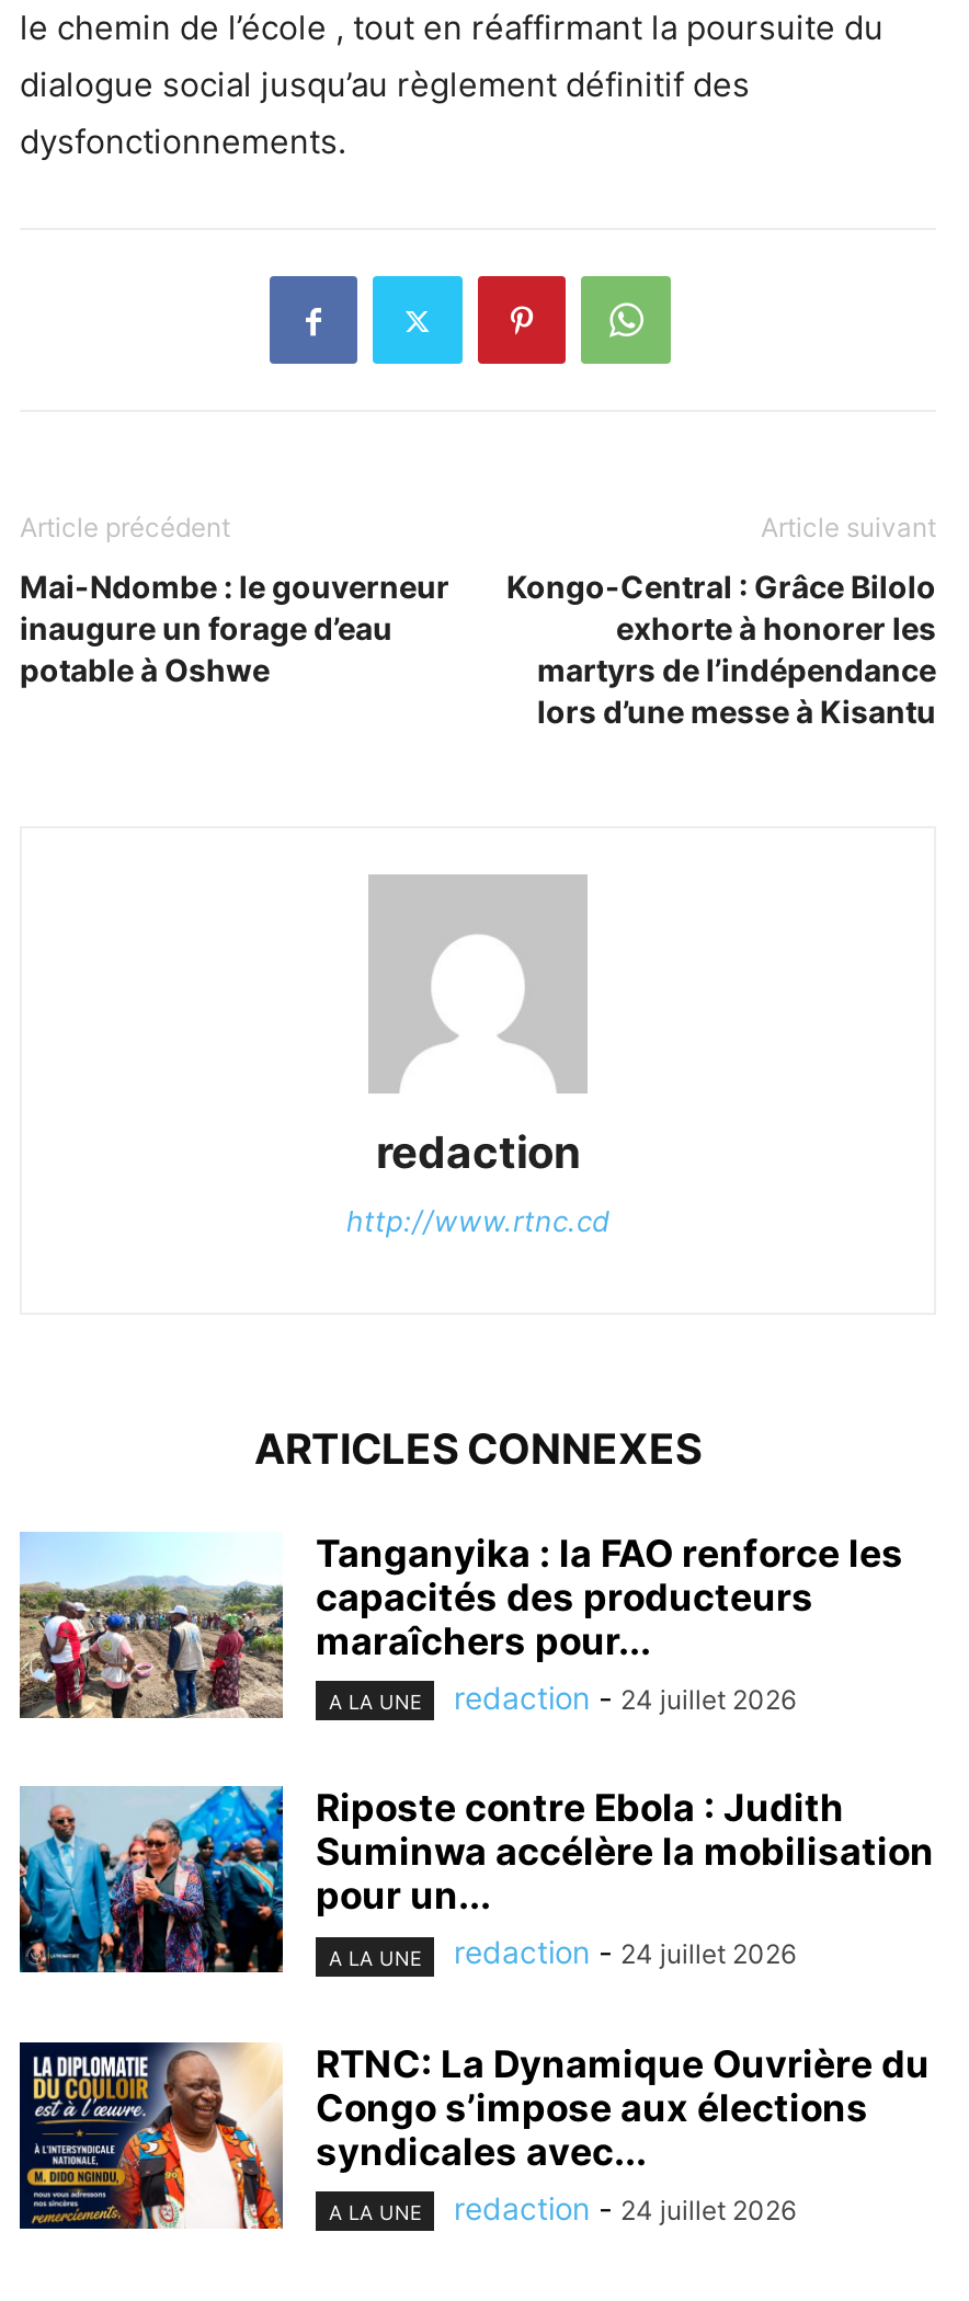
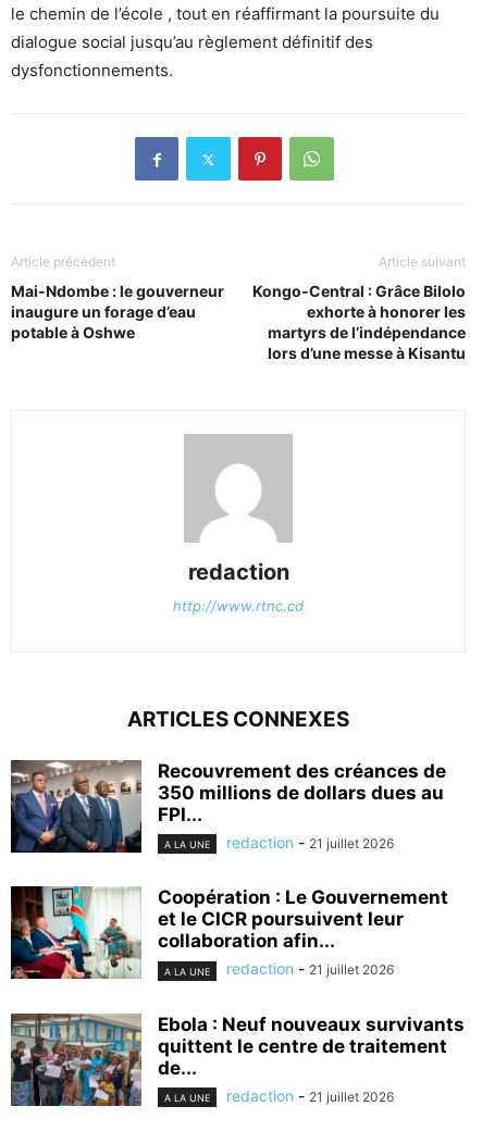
[18,1532,903,1720] [image] | Tanganyika : la FAO renforce les | capacités des producteurs | maraîchers pour... -> [10,759,446,854] [image] | Recouvrement des créances de | 350 millions de dollars dues au | FPI...
[454,1679,796,1716] redaction - 24 juillet 2026 -> [226,833,394,852] redaction - 21 juillet 2026
[18,1784,934,1974] [image] | Riposte contre Ebola : Judith | Suminwa accélère la mobilisation | pour un... -> [10,885,448,980] [image] | Coopération : Le Gouvernement | et le CICR poursuivent leur | collaboration afin...
[454,1934,796,1971] redaction - 24 juillet 2026 -> [226,960,394,978] redaction - 21 juillet 2026
[18,2040,930,2231] [image] | RTNC: La Dynamique Ouvrière du | Congo s’impose aux élections | syndicales avec... -> [10,1012,465,1107] [image] | Ebola : Neuf nouveaux survivants | quittent le centre de traitement | de...
[454,2188,796,2226] redaction - 24 juillet 2026 -> [226,1086,394,1104] redaction - 21 juillet 2026

